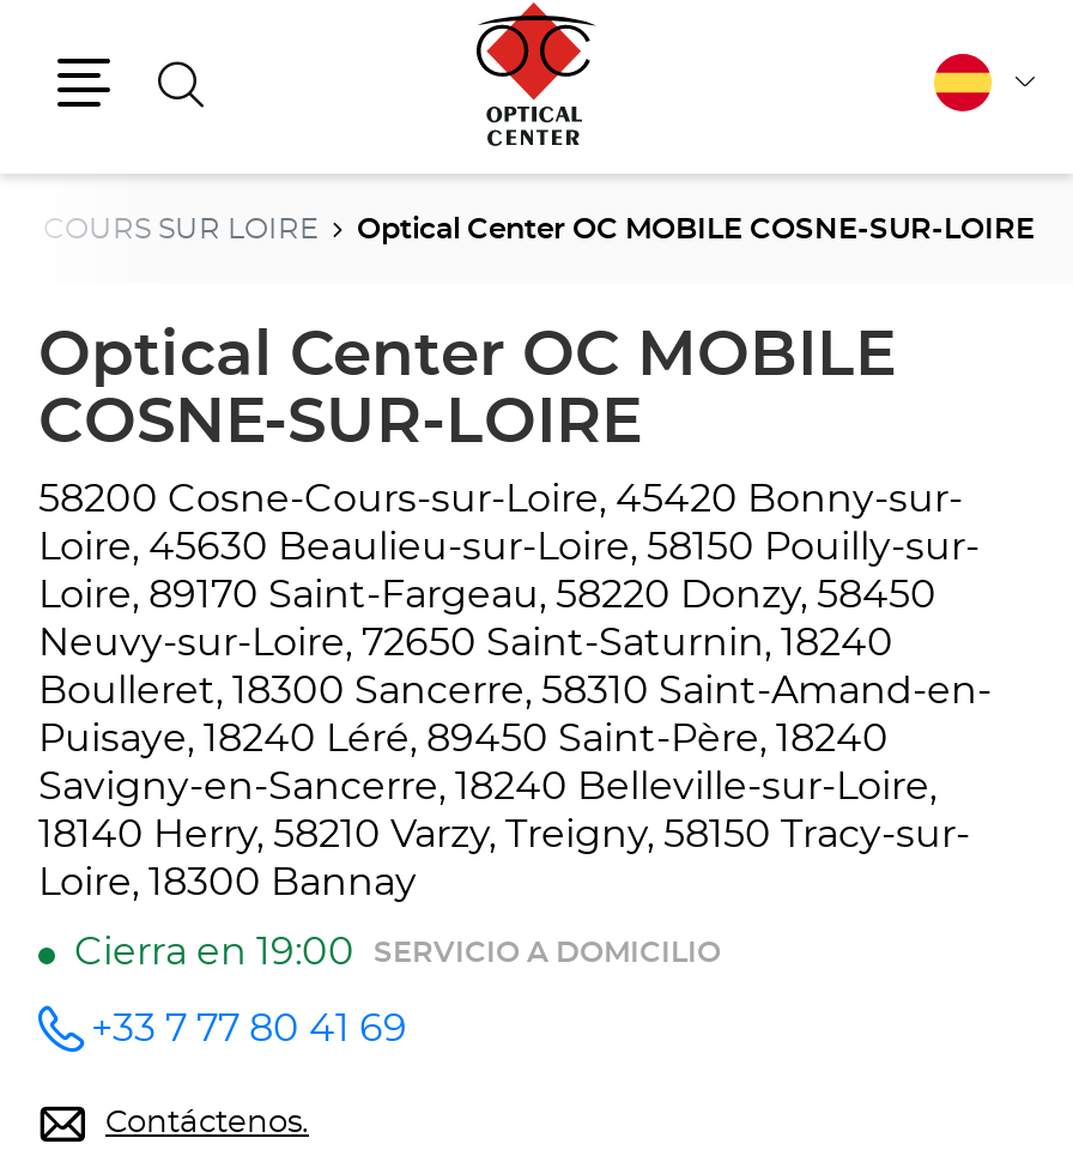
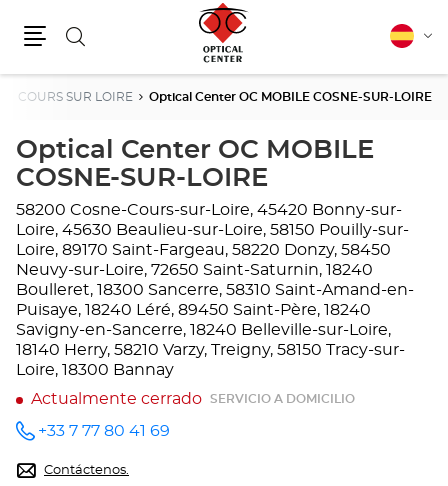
[74,933,354,972] Cierra en 19:00 -> [31,391,202,407] Actualmente cerrado

